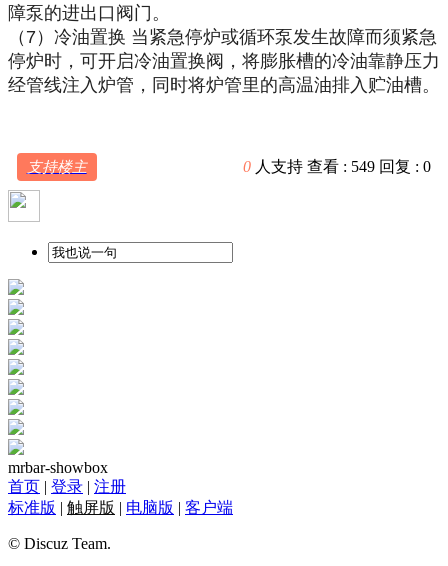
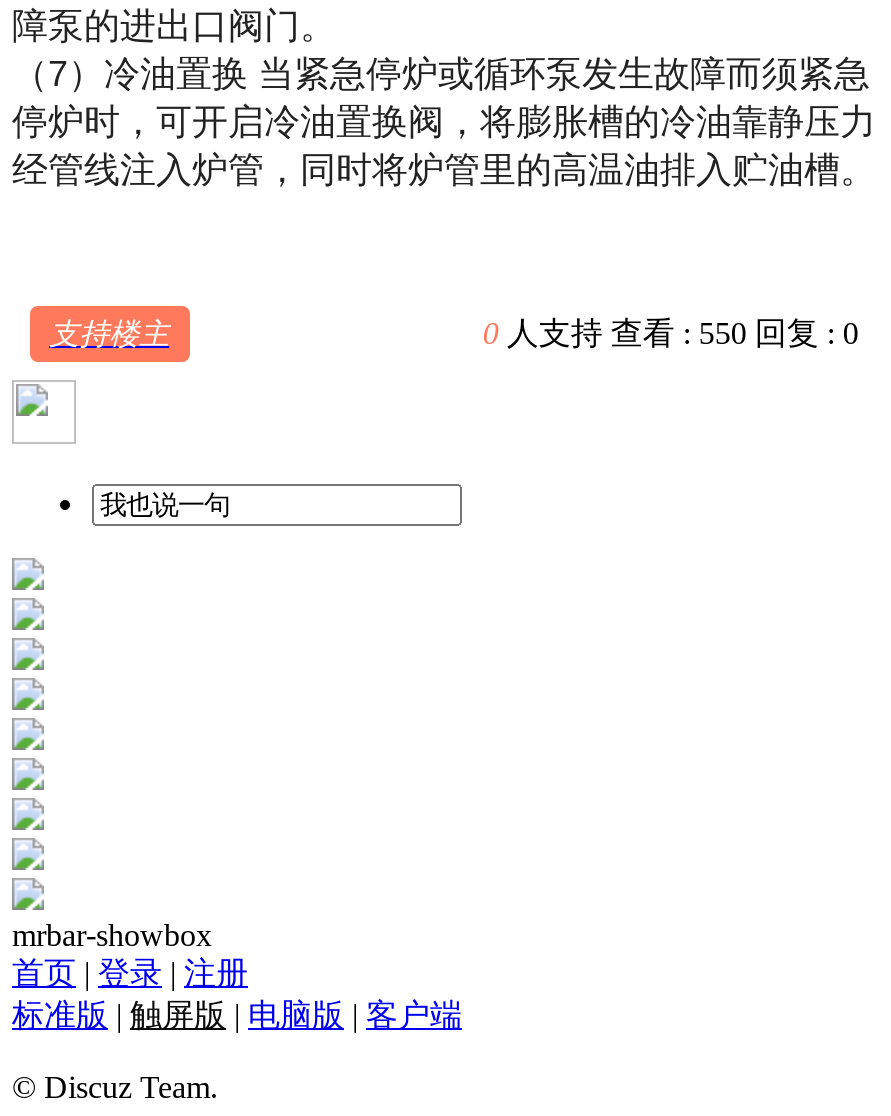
[243,158,431,175] 0人支持 查看 : 549 回复 : 0 -> [483,317,859,351] 0人支持 查看 : 550 回复 : 0

